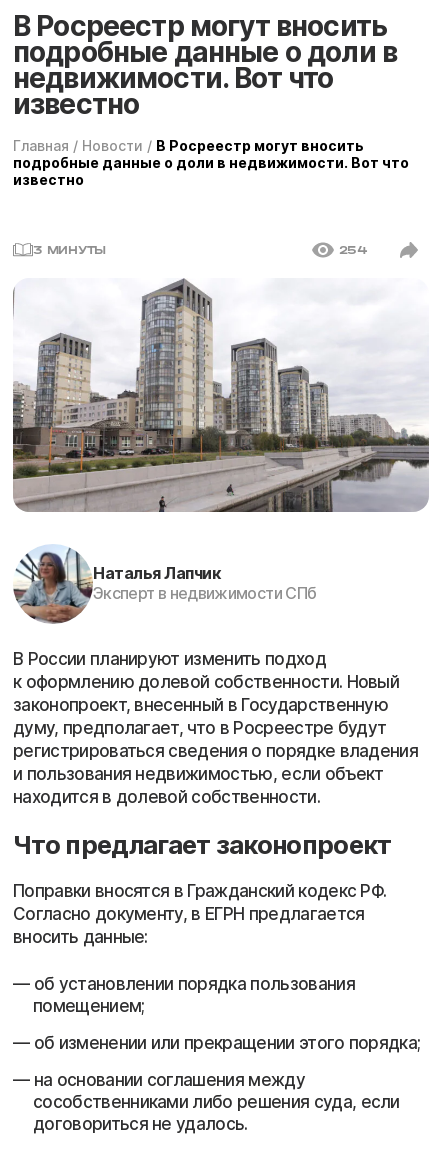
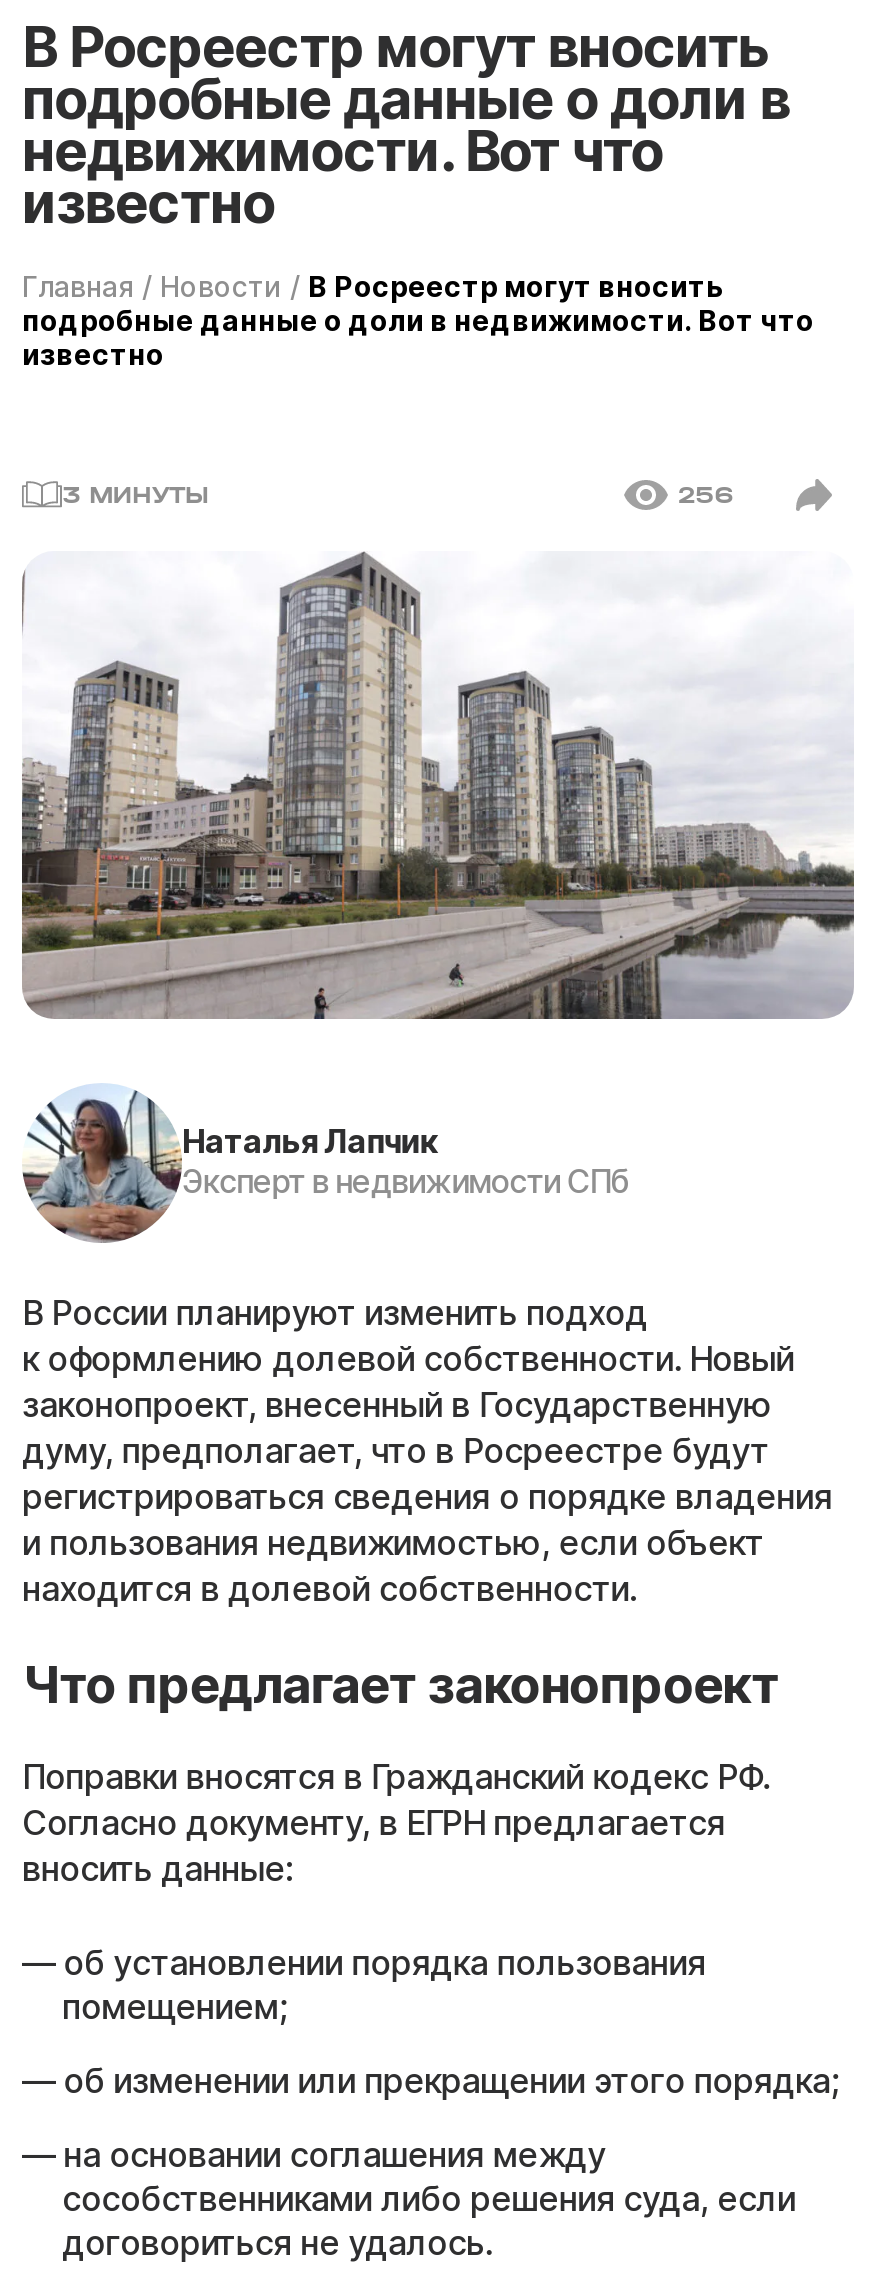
[339,243,368,257] 254 -> [677,481,732,509] 256

